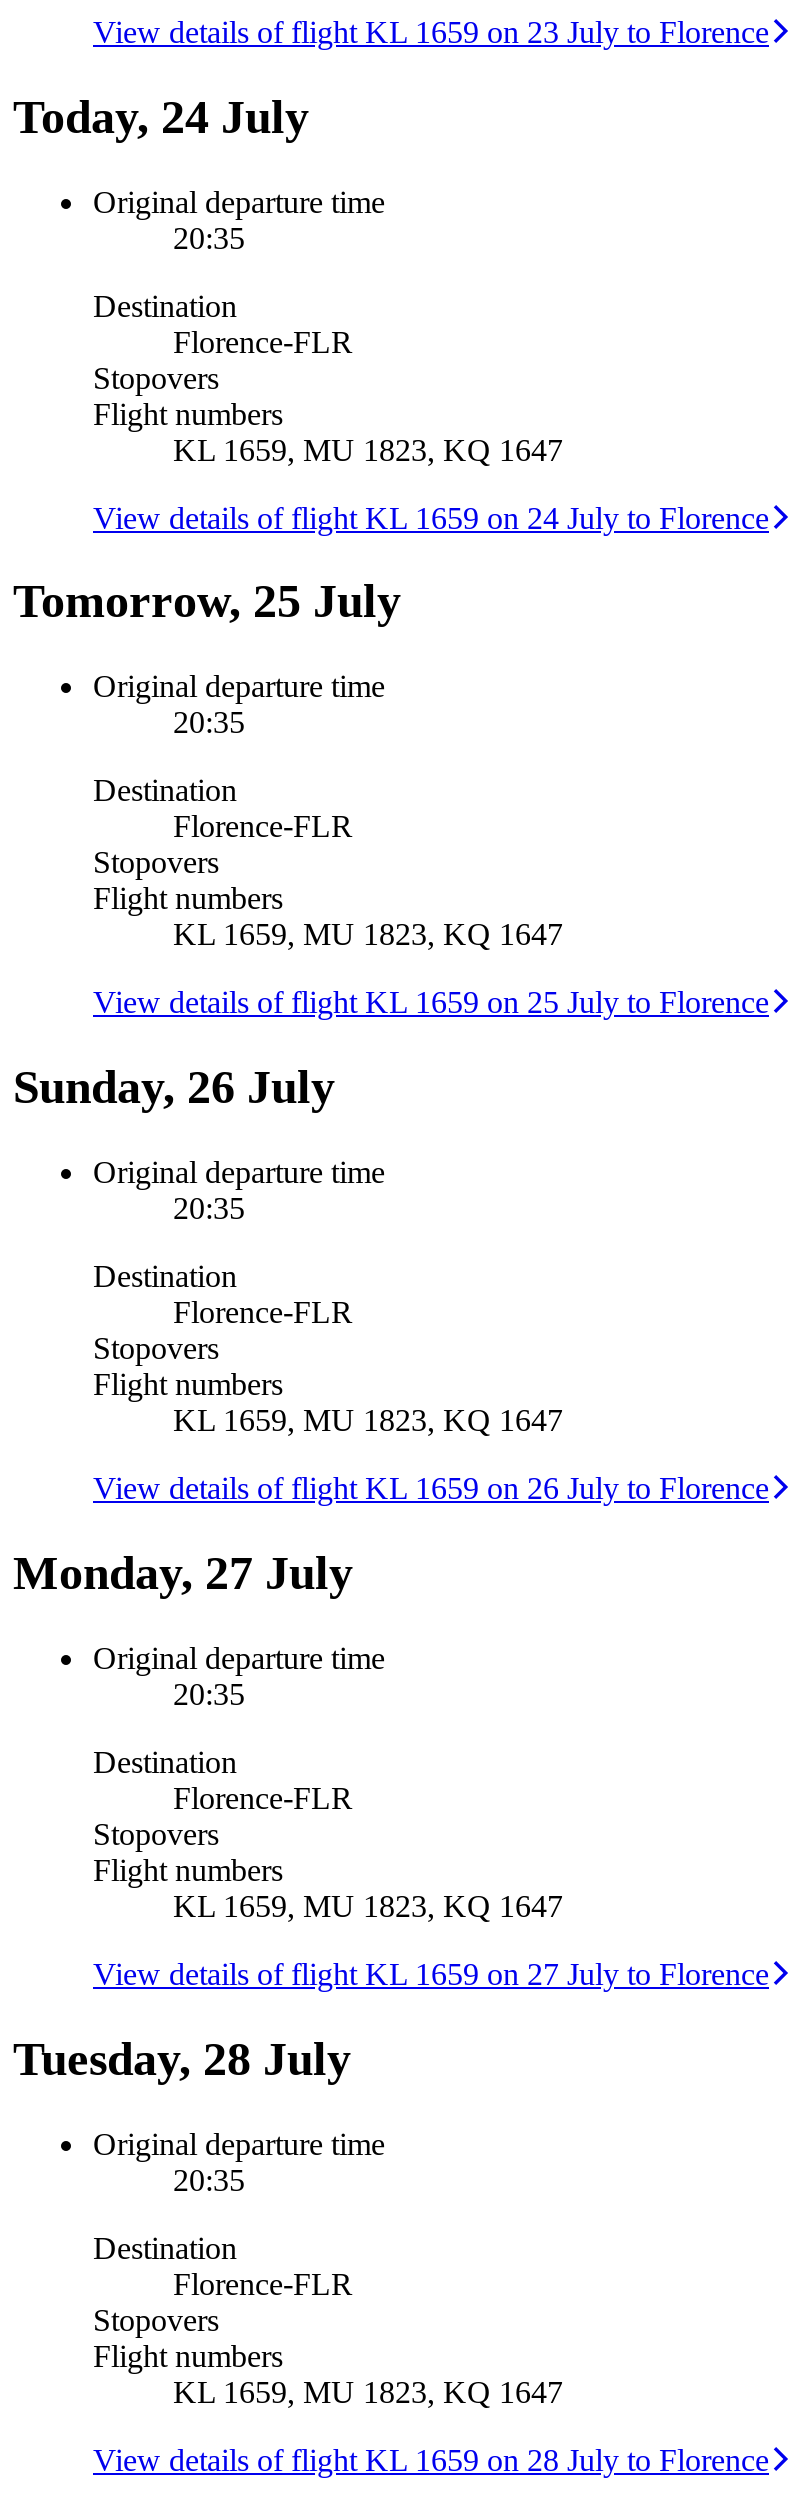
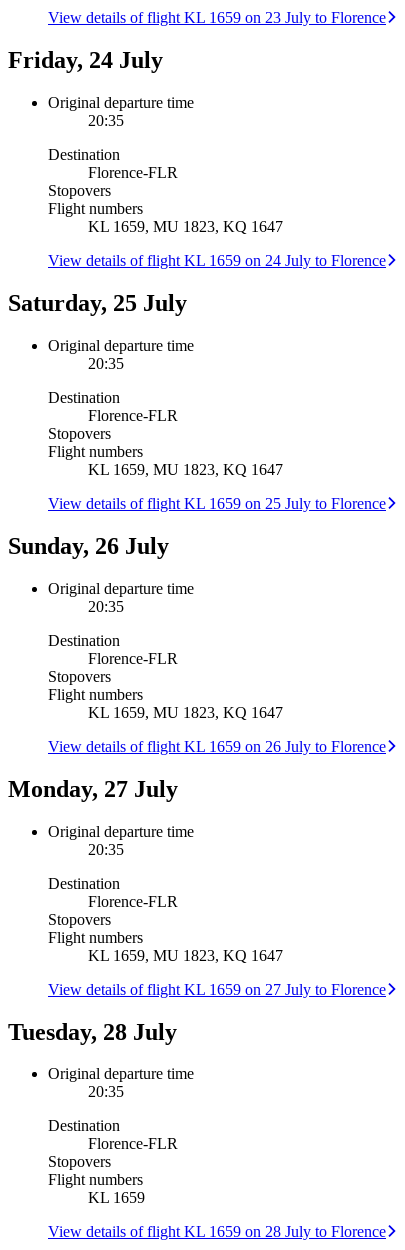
[13,90,309,142] Today, 24 July -> [8,47,163,73] Friday, 24 July
[13,576,401,628] Tomorrow, 25 July -> [8,290,187,316] Saturday, 25 July
[173,2375,563,2409] KL 1659, MU 1823, KQ 1647 -> [88,1189,145,1206] KL 1659

